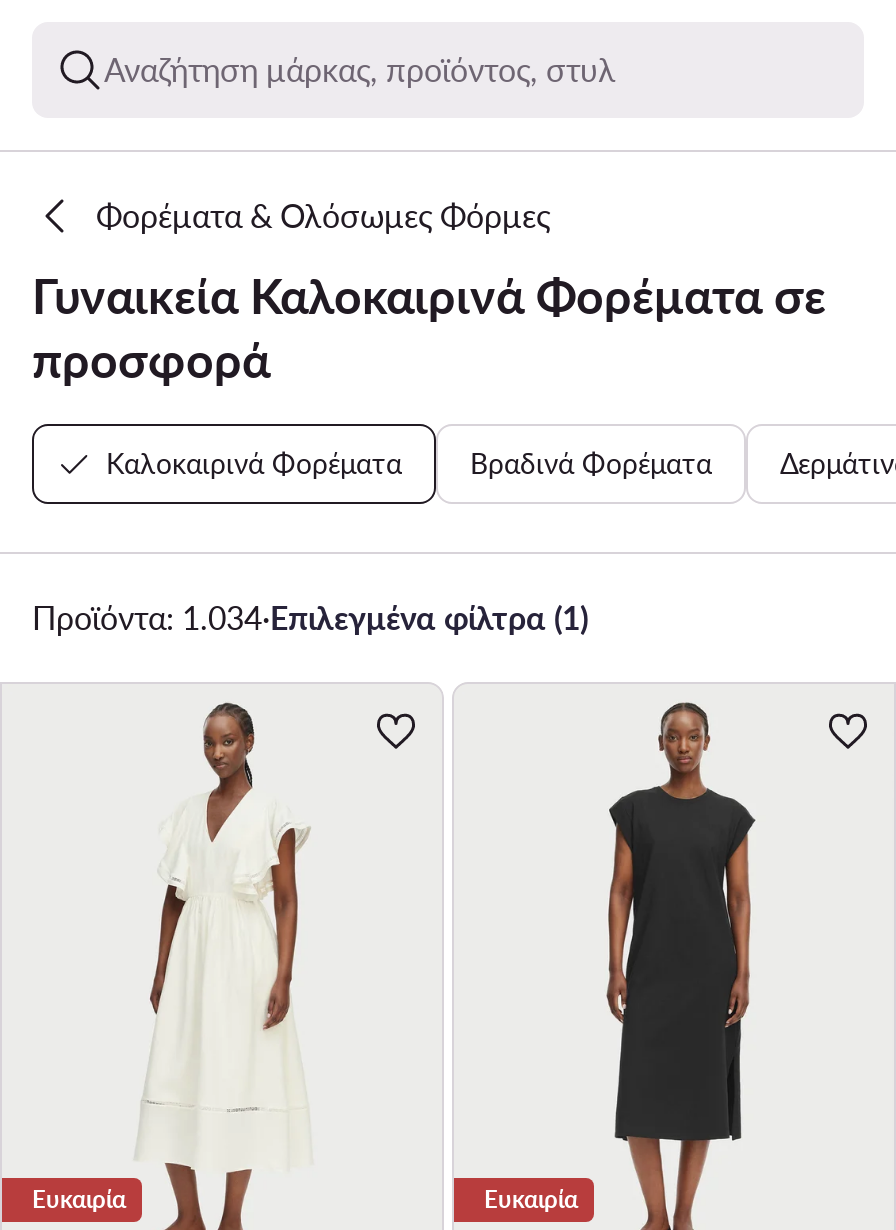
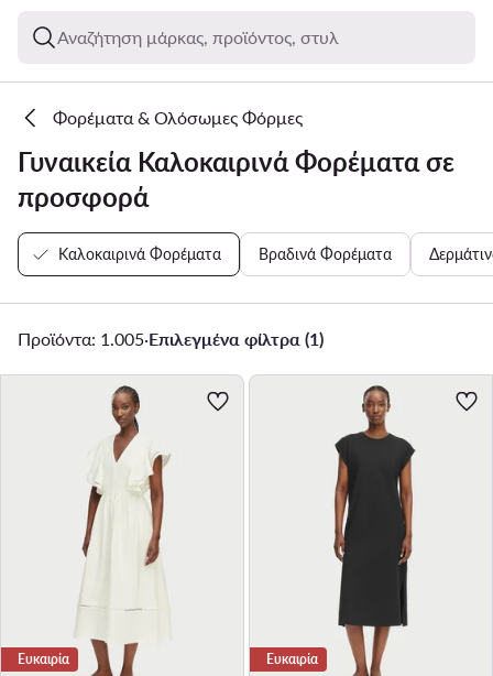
[32,598,588,636] Προϊόντα: 1.034·Επιλεγμένα φίλτρα (1) -> [18,328,324,349] Προϊόντα: 1.005·Επιλεγμένα φίλτρα (1)

